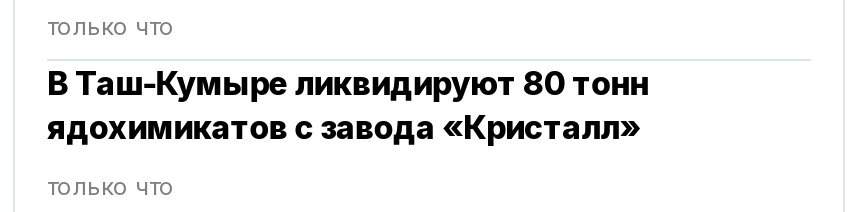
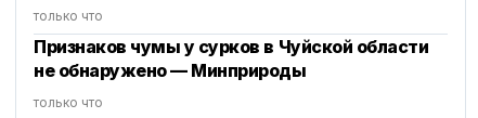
[47,62,648,146] В Таш-Кумыре ликвидируют 80 тонн | ядохимикатов с завода «Кристалл» -> [34,35,428,81] Признаков чумы у сурков в Чуйской области | не обнаружено — Минприроды

